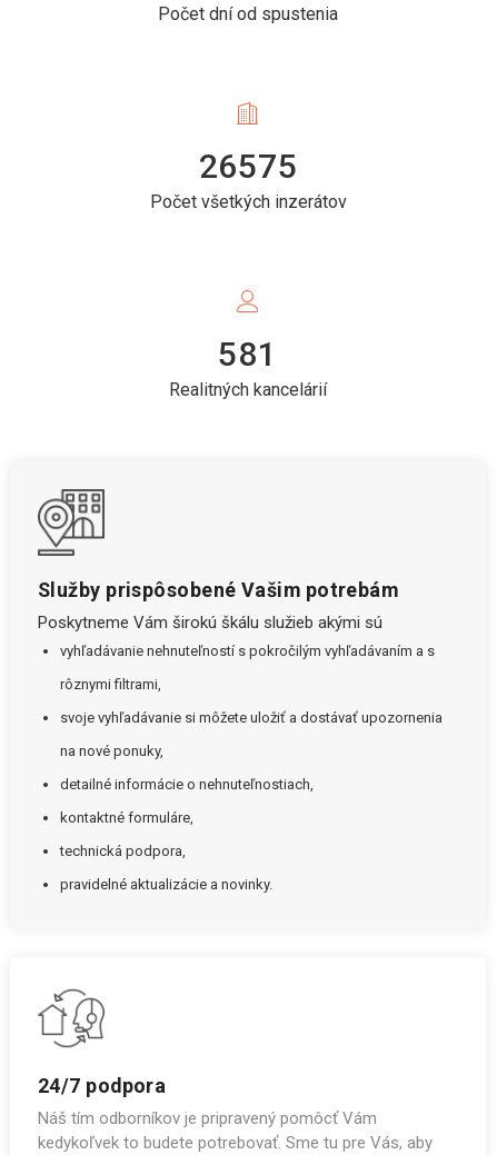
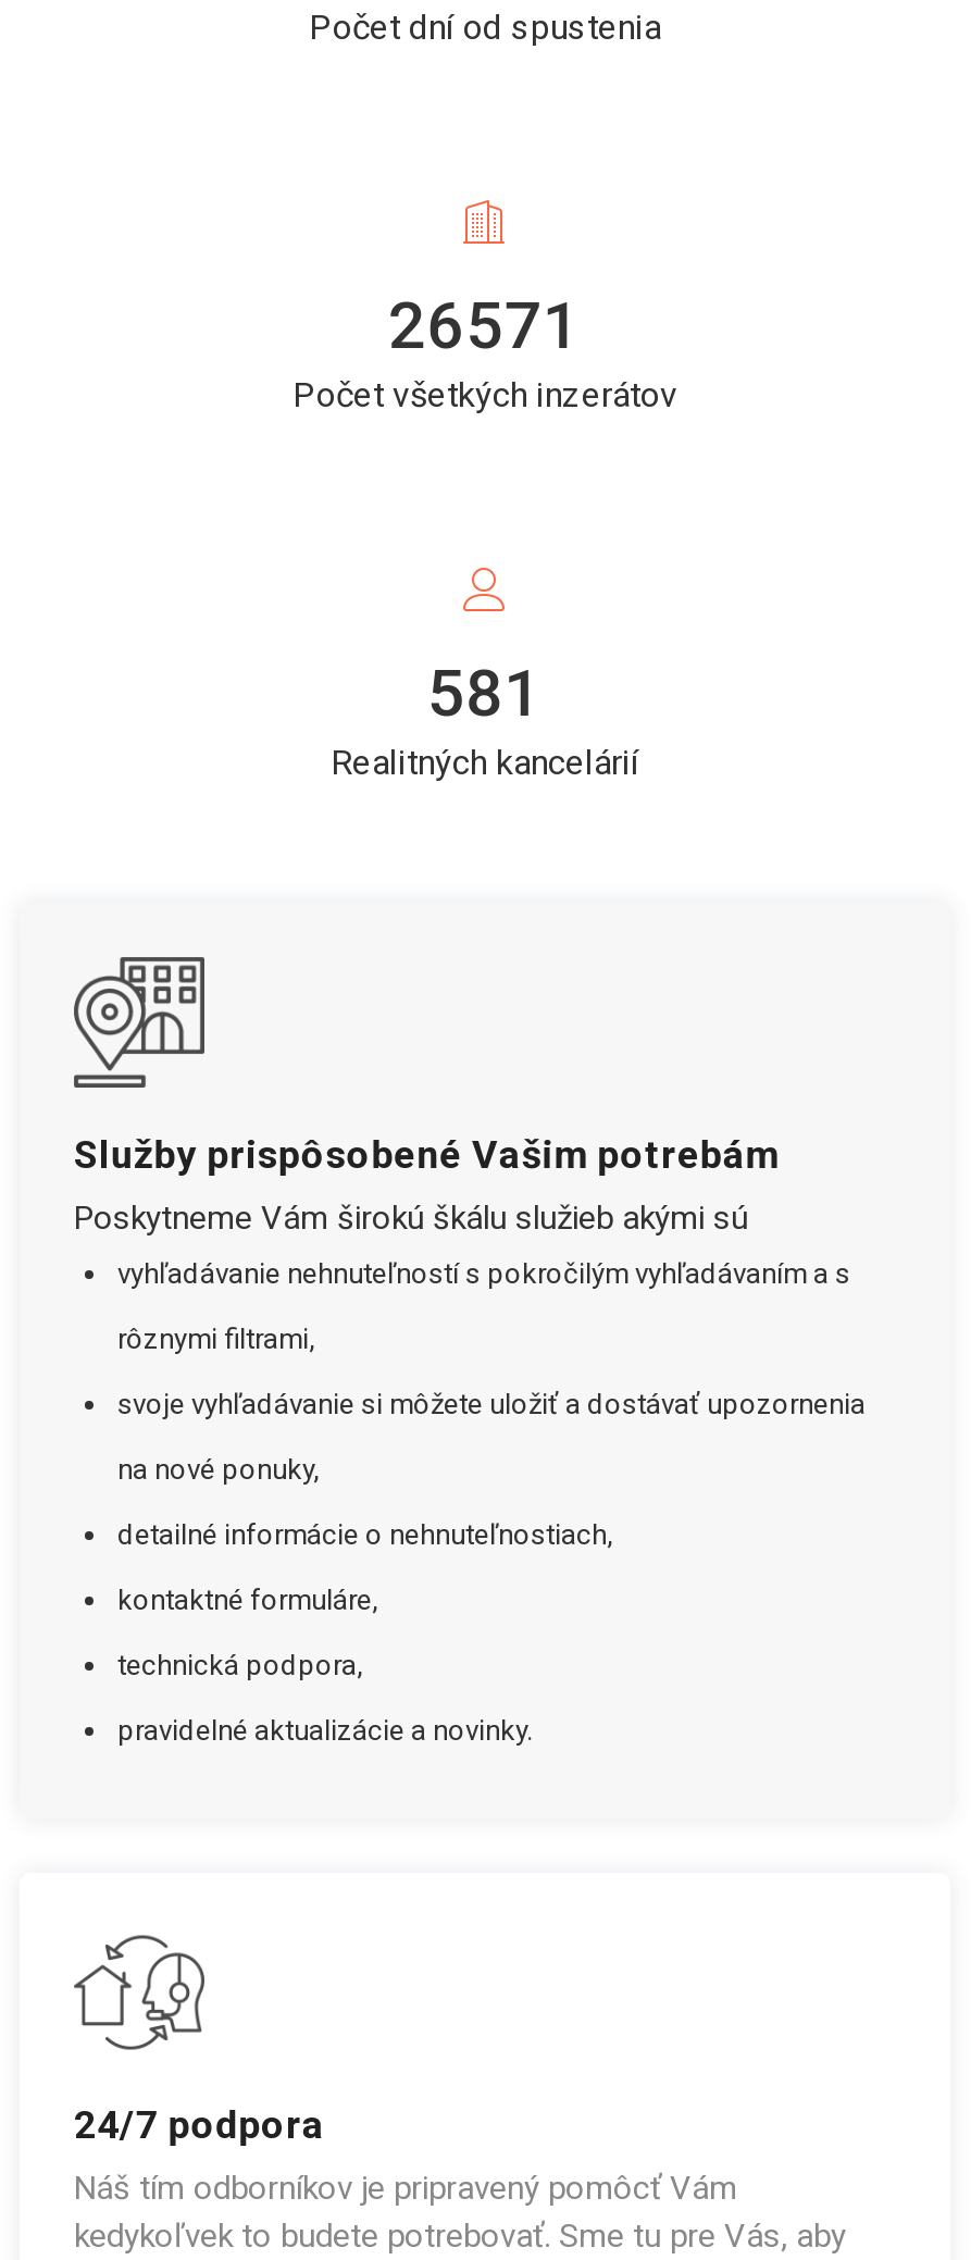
[199,147,297,186] 26575 -> [388,287,582,363] 26571

